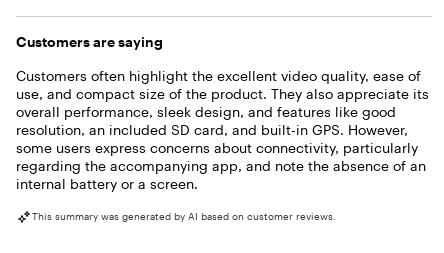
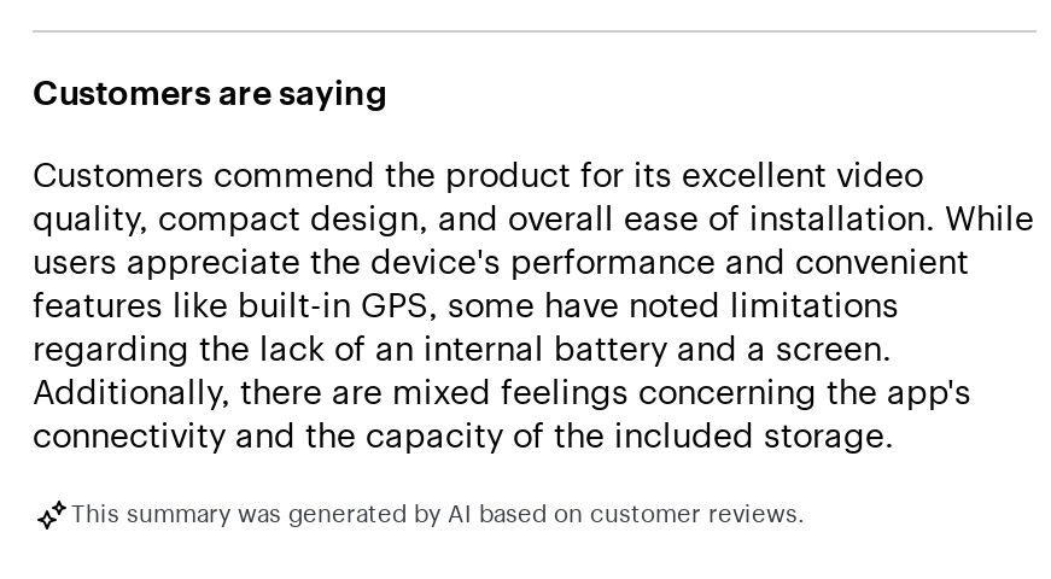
[16,67,429,193] Customers often highlight the excellent video quality, ease of | use, and compact size of the product. They also appreciate its | overall performance, sleek design, and features like good | resolution, an included SD card, and built-in GPS. However, | some users express concerns about connectivity, particularly | regarding the accompanying app, and note the absence of an | internal battery or a screen. -> [33,153,1034,457] Customers commend the product for its excellent video | quality, compact design, and overall ease of installation. While | users appreciate the device's performance and convenient | features like built-in GPS, some have noted limitations | regarding the lack of an internal battery and a screen. | Additionally, there are mixed feelings concerning the app's | connectivity and the capacity of the included storage.

